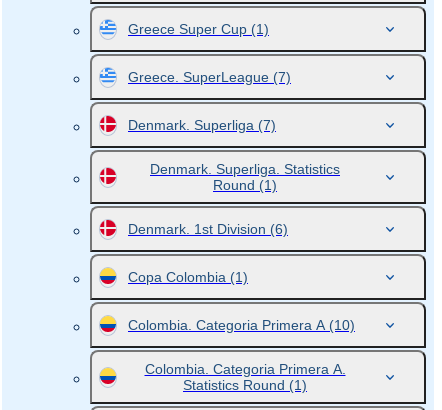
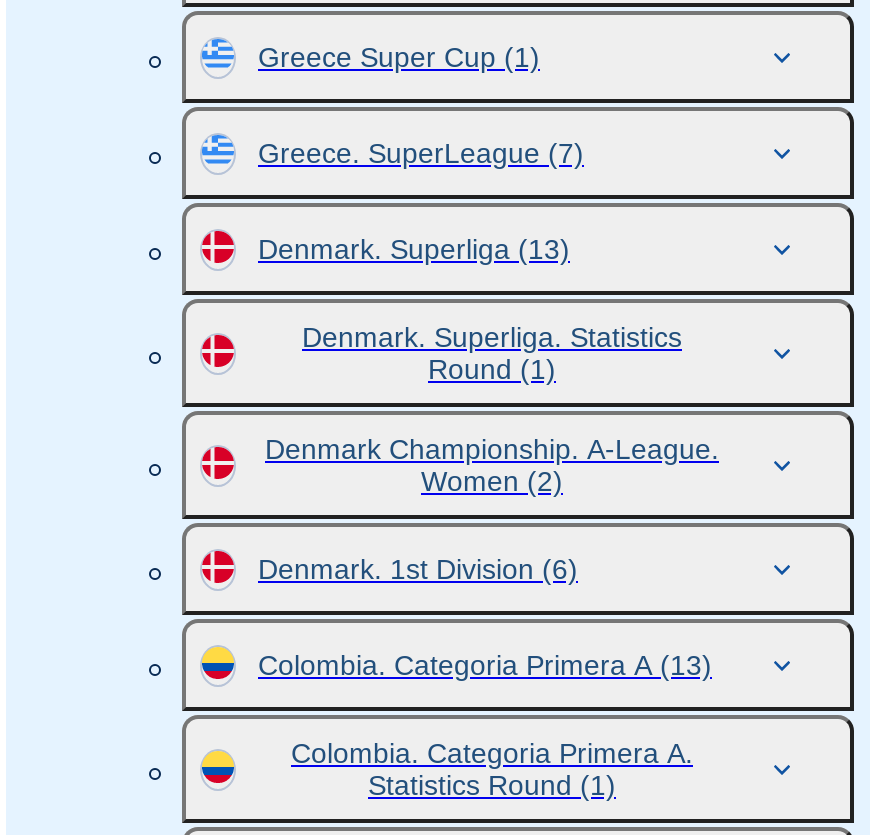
[128,117,276,133] Denmark. Superliga (7) -> [258,233,570,265] Denmark. Superliga (13)
none -> [265,433,719,497] Denmark Championship. A-League. | Women (2)
moved [128,221,288,237] -> [258,553,578,585]: Denmark. 1st Division (6)
[128,269,355,333] Copa Colombia (1) | Colombia. Categoria Primera A (10) -> [258,649,712,681] Colombia. Categoria Primera A (13)

